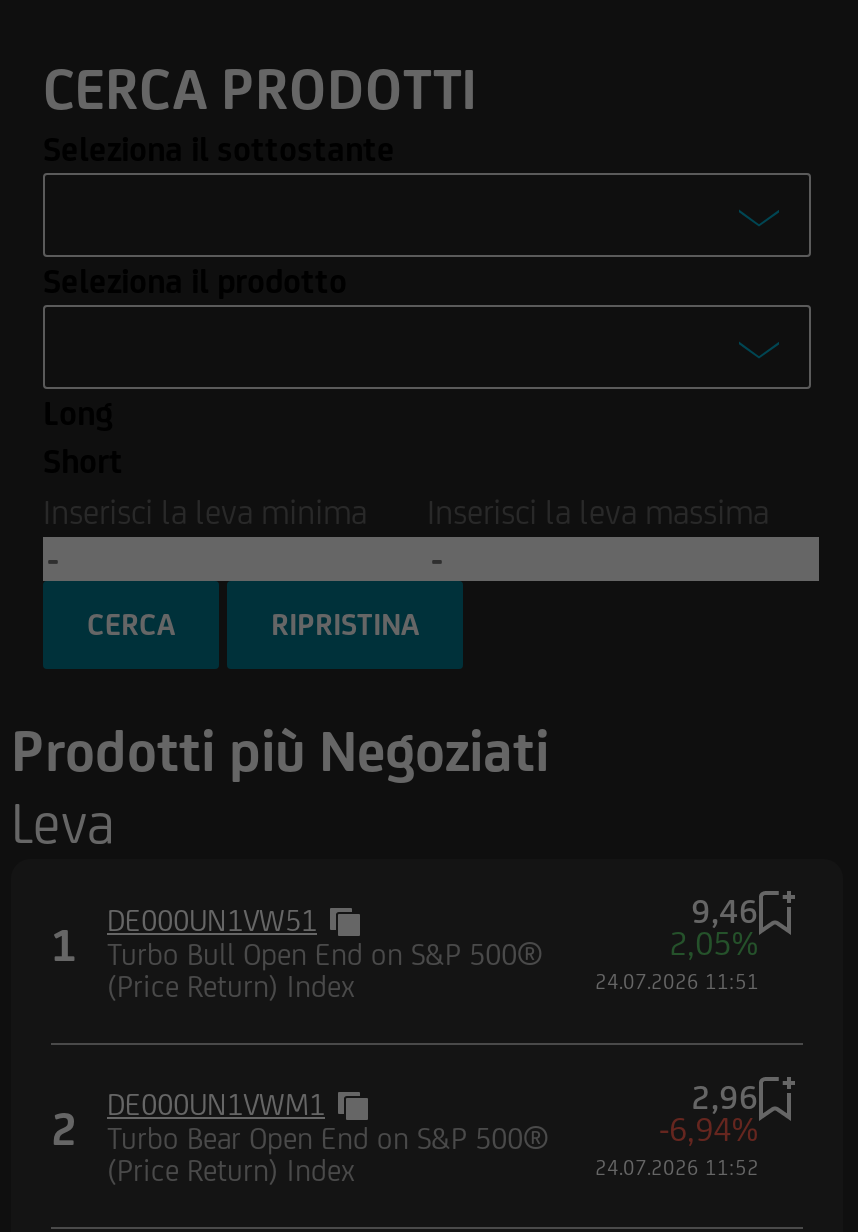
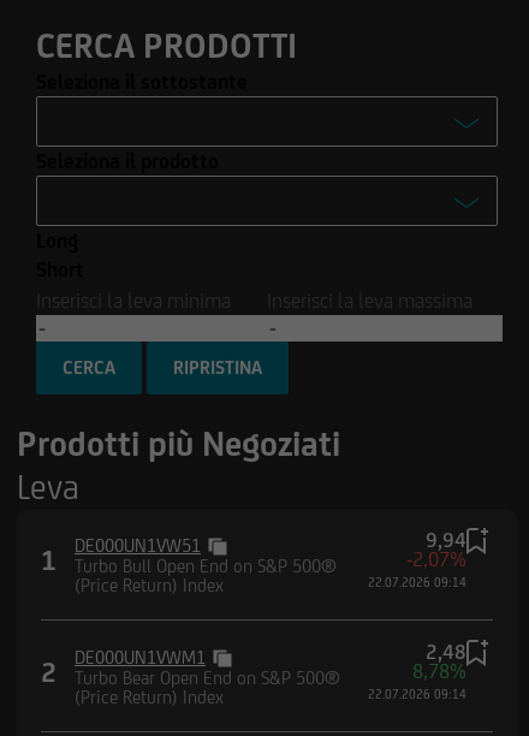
[691,891,759,931] 9,46 -> [426,528,466,552] 9,94
[669,923,759,963] 2,05% -> [406,548,466,572] -2,07%
[595,969,759,993] 24.07.2026 11:51 -> [368,575,466,590] 22.07.2026 09:14
[691,1077,759,1117] 2,96 -> [426,640,466,664] 2,48
[659,1109,759,1149] -6,94% -> [412,659,466,683] 8,78%
[595,1155,759,1179] 24.07.2026 11:52 -> [368,687,466,701] 22.07.2026 09:14

